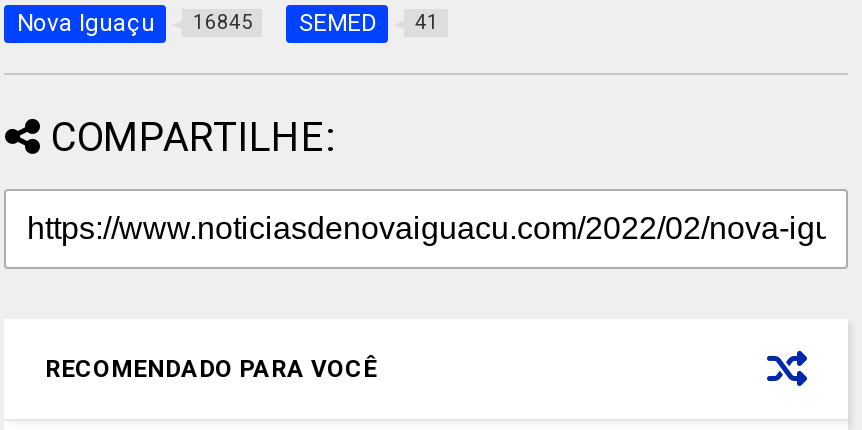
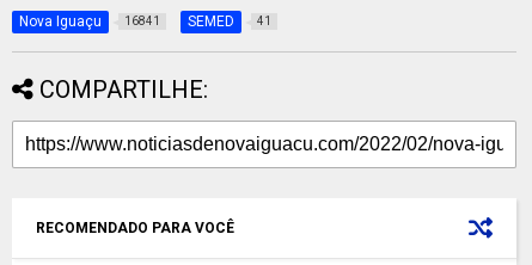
[17,9,253,37] Nova Iguaçu 16845 -> [20,13,161,30] Nova Iguaçu 16841

